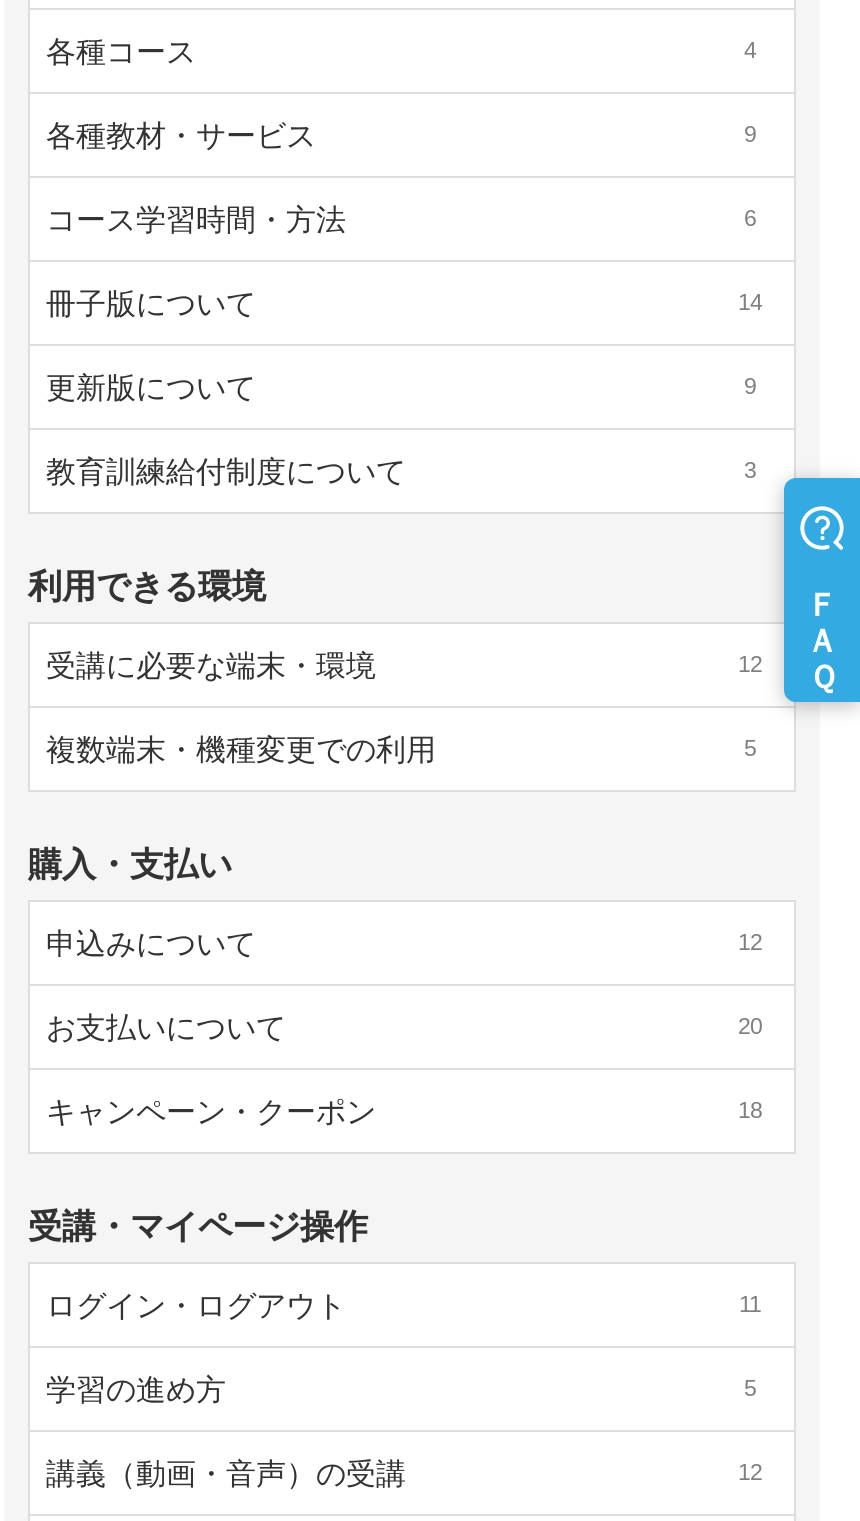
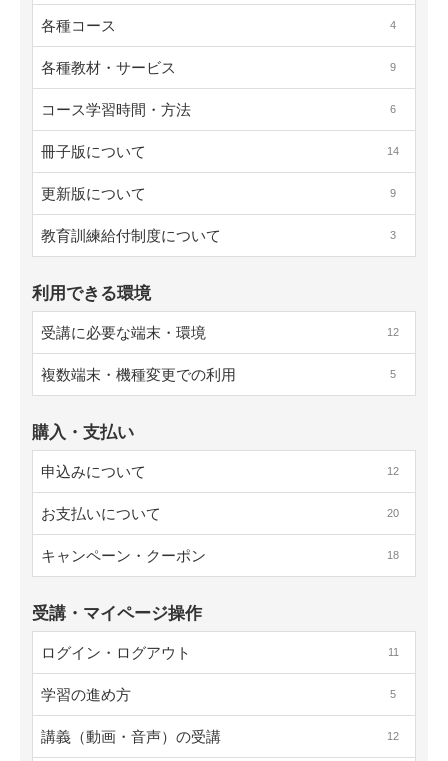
[778,474,854,712] [image] -> none

